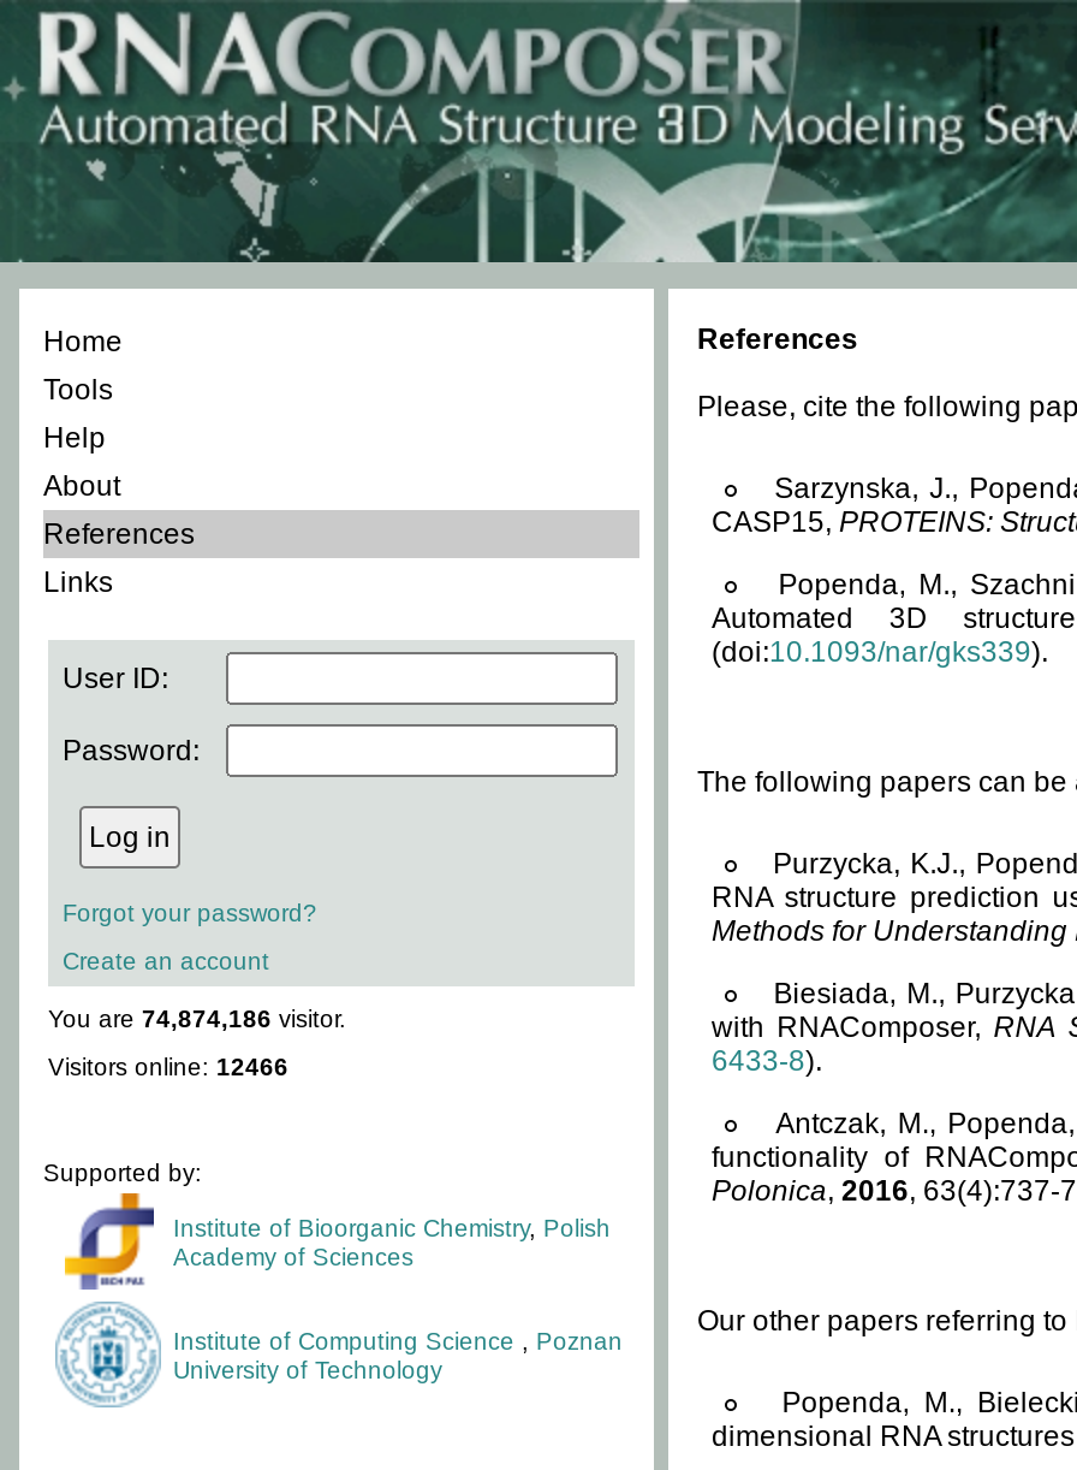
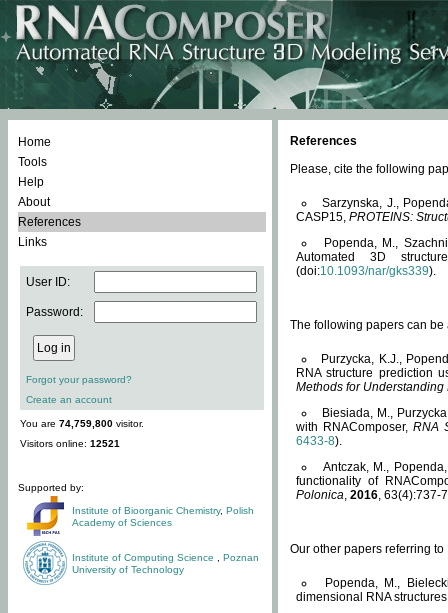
[48,1006,346,1032] You are 74,874,186 visitor. -> [20,418,144,429] You are 74,759,800 visitor.
[48,1054,288,1080] Visitors online: 12466 -> [20,438,120,449] Visitors online: 12521

